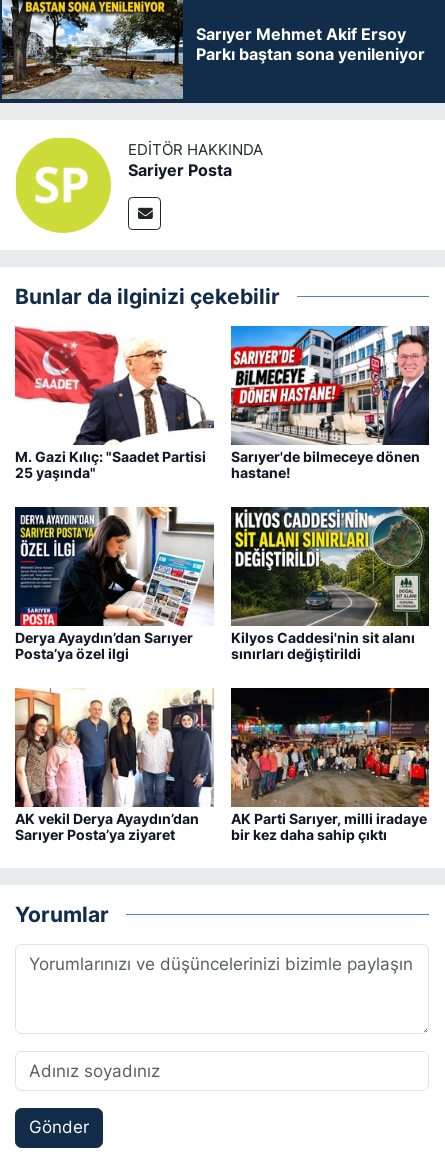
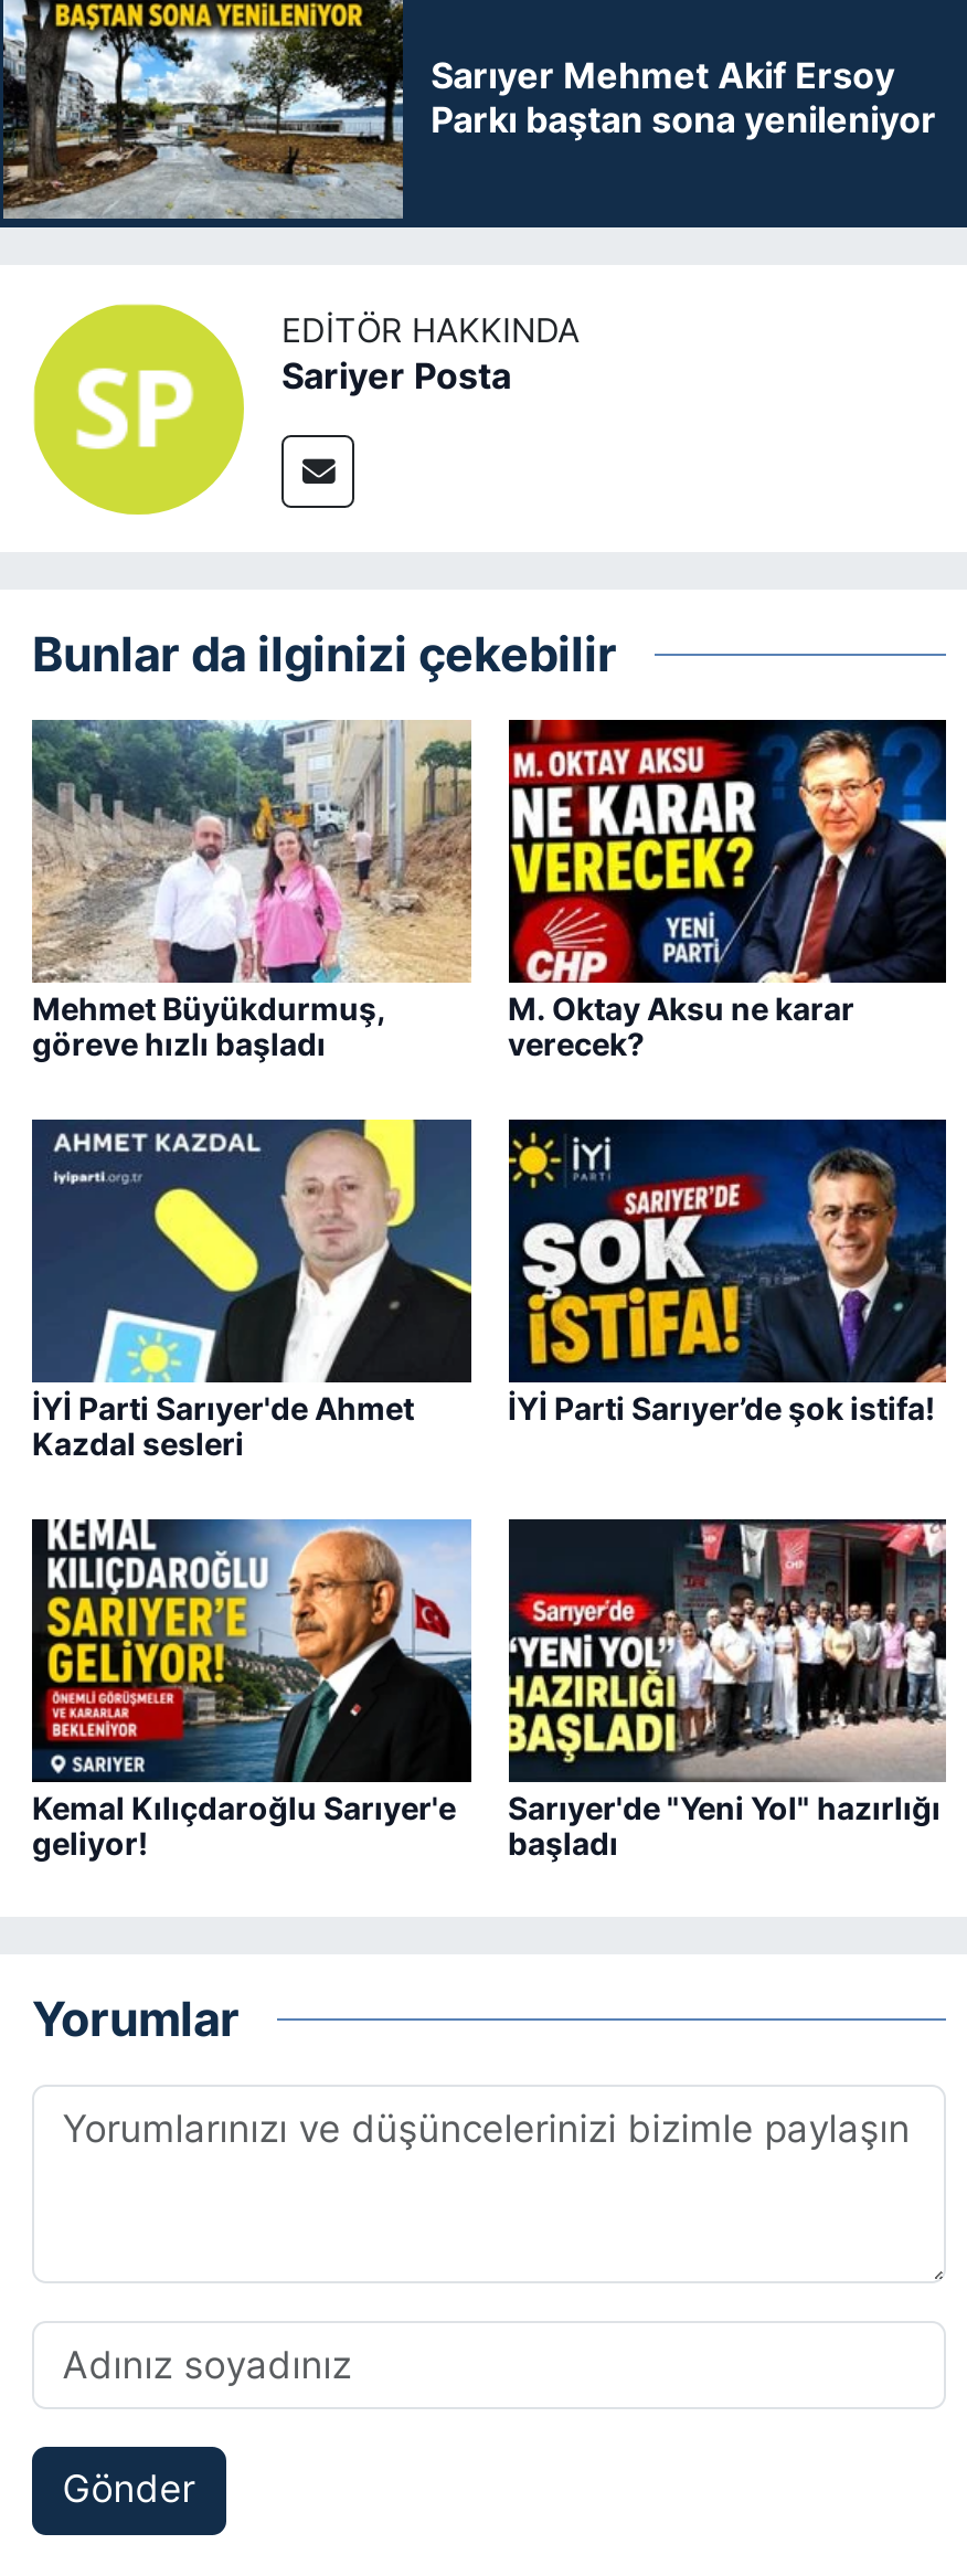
[14,326,215,481] [image] | M. Gazi Kılıç: "Saadet Partisi | 25 yaşında" -> [30,718,474,1063] [image] | Mehmet Büyükdurmuş, | göreve hızlı başladı
[230,325,430,481] [image] | Sarıyer'de bilmeceye dönen | hastane! -> [507,718,948,1063] [image] | M. Oktay Aksu ne karar | verecek?
[15,506,215,662] [image] | Derya Ayaydın’dan Sarıyer | Posta’ya özel ilgi -> [32,1117,474,1462] [image] | İYİ Parti Sarıyer'de Ahmet | Kazdal sesleri
[230,506,430,662] [image] | Kilyos Caddesi'nin sit alanı | sınırları değiştirildi -> [507,1117,948,1427] [image] | İYİ Parti Sarıyer’de şok istifa!
[14,687,214,843] [image] | AK vekil Derya Ayaydın’dan | Sarıyer Posta’ya ziyaret -> [30,1517,474,1861] [image] | Kemal Kılıçdaroğlu Sarıyer'e | geliyor!
[230,687,430,843] [image] | AK Parti Sarıyer, milli iradaye | bir kez daha sahip çıktı -> [507,1517,948,1861] [image] | Sarıyer'de "Yeni Yol" hazırlığı | başladı

